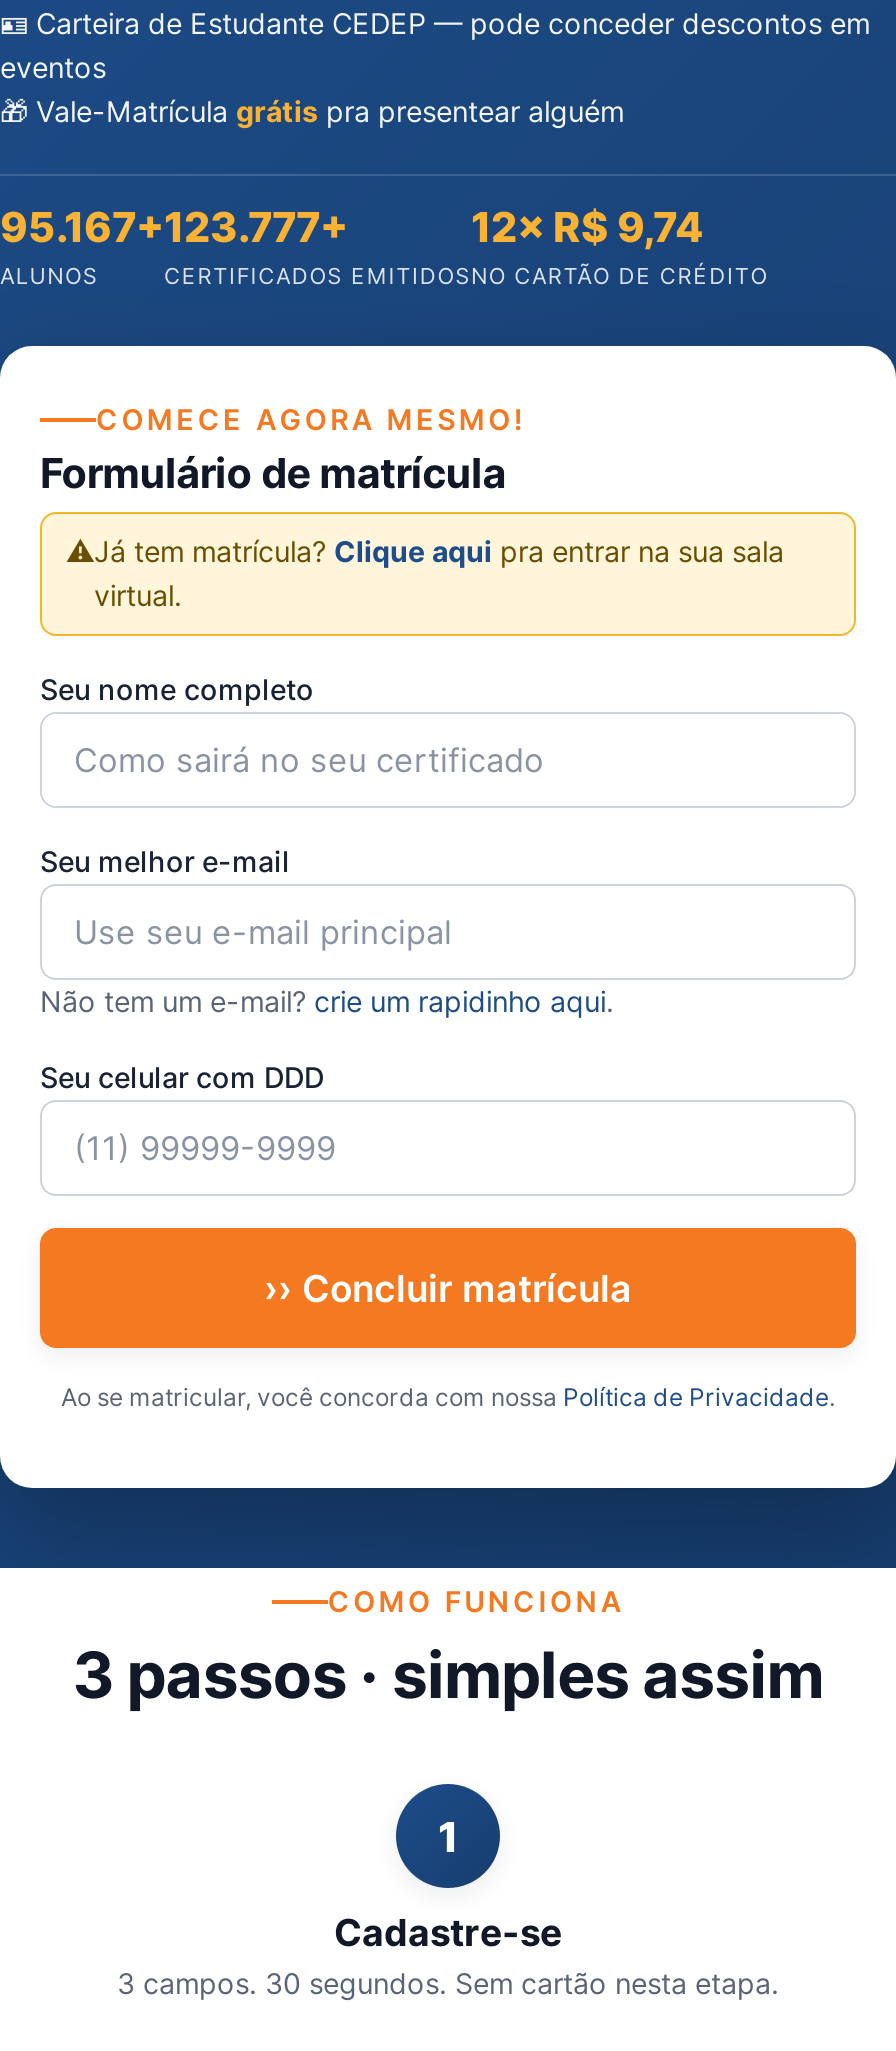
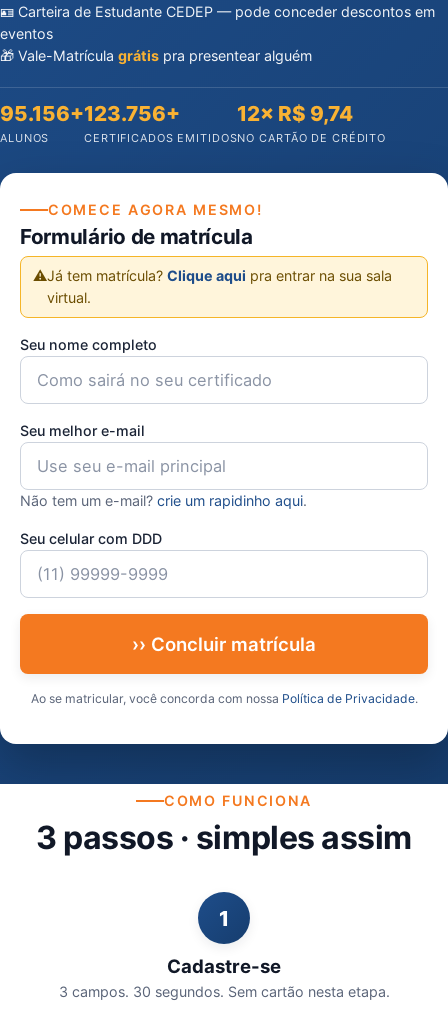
[0,202,164,252] 95.167+ -> [0,101,84,126] 95.156+
[164,202,348,252] 123.777+ -> [84,101,180,126] 123.756+

